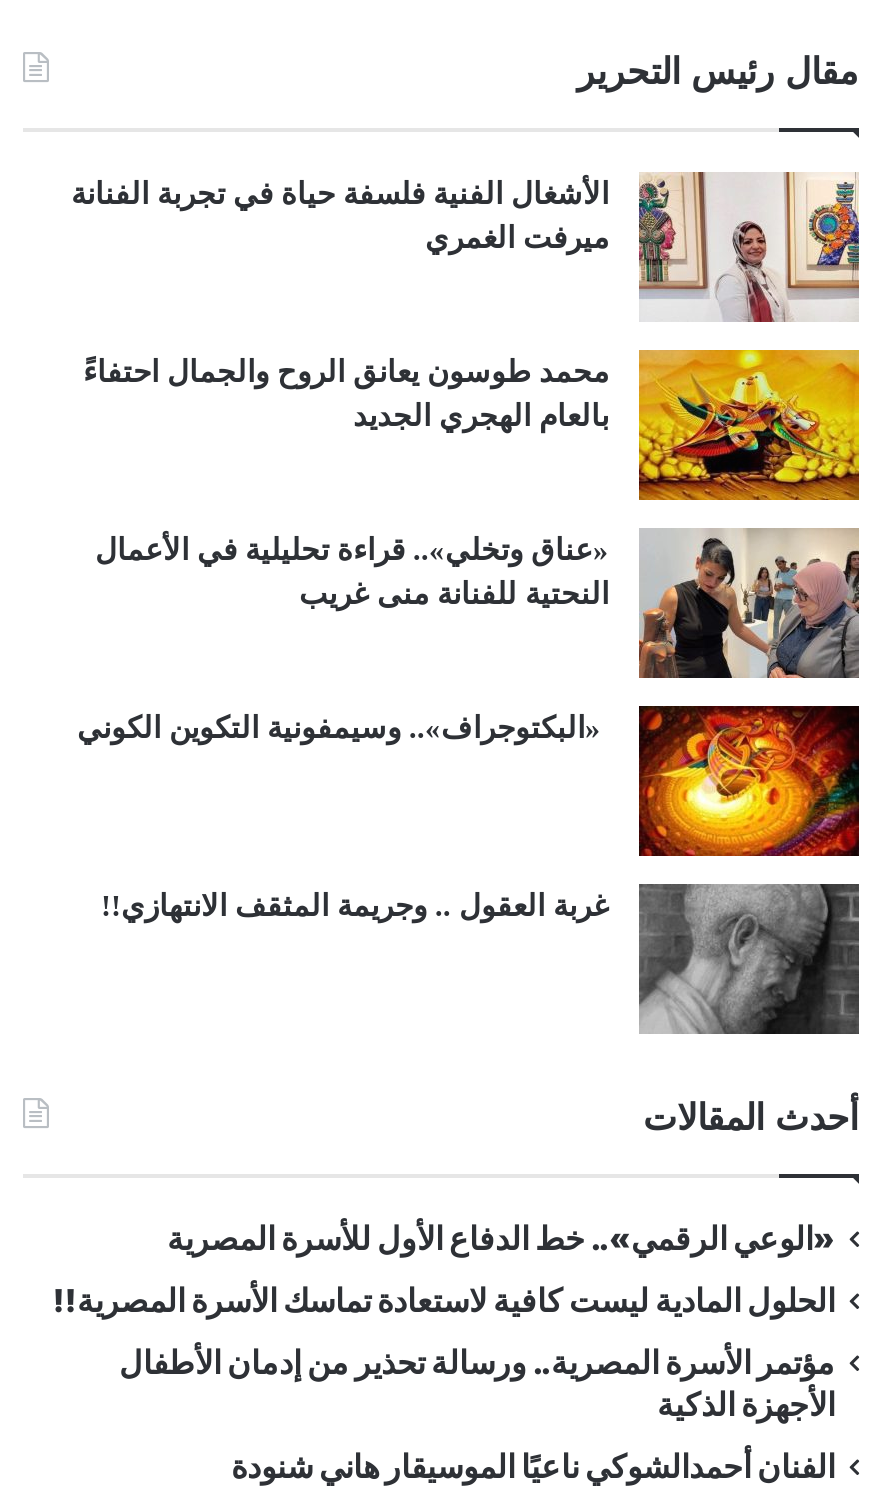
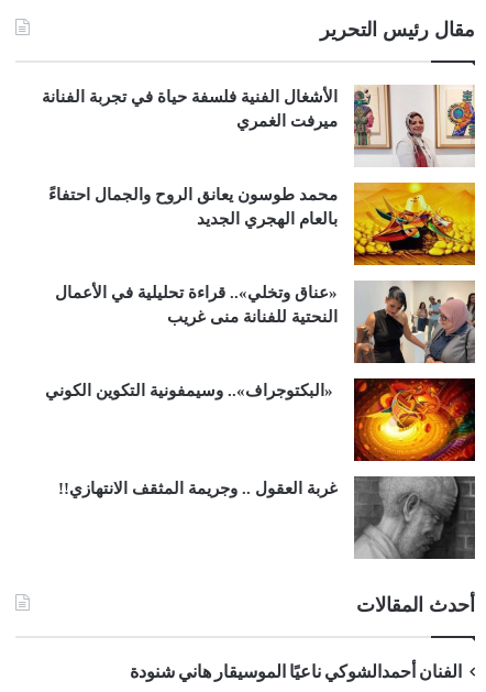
[53,1221,835,1425] «الوعي الرقمي».. خط الدفاع الأول للأسرة المصرية | الحلول المادية ليست كافية لاستعادة تماسك الأسرة المصرية!! | مؤتمر الأسرة المصرية.. ورسالة تحذير من إدمان الأطفال | الأجهزة الذكية -> none

